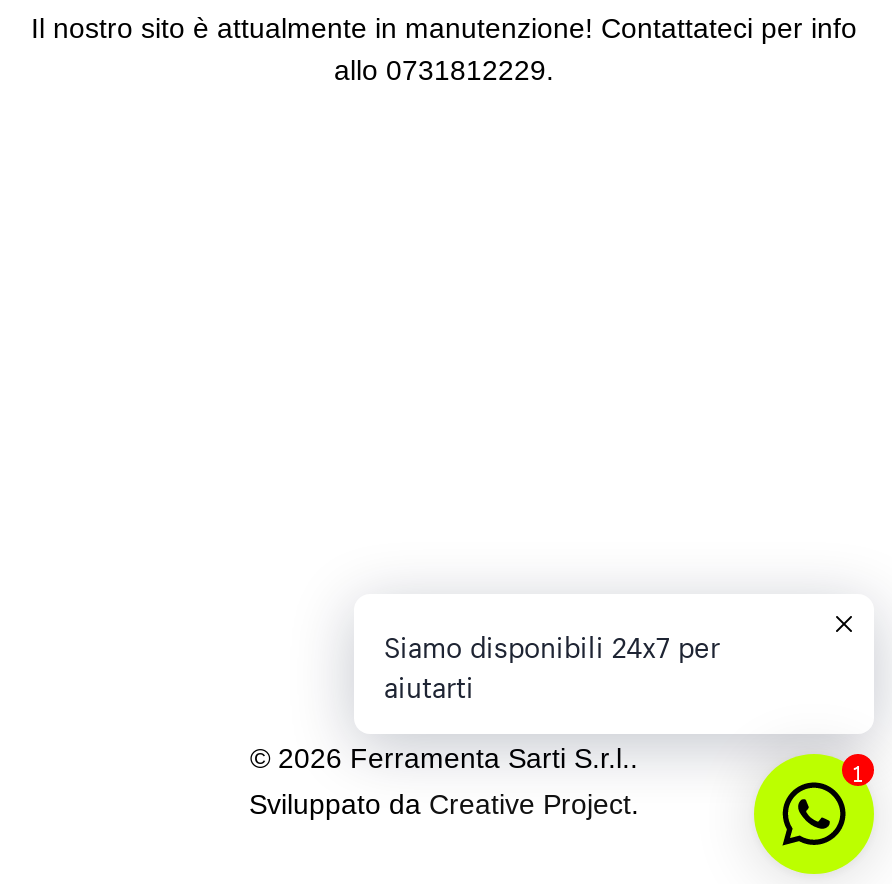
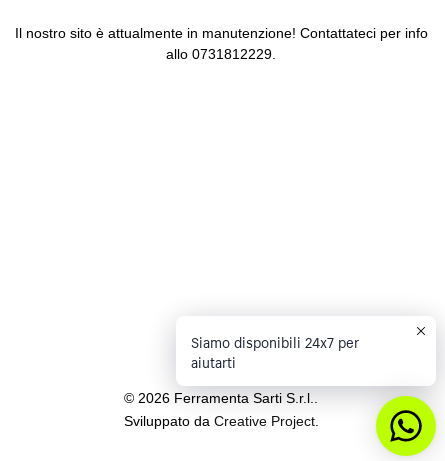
[853,752,863,788] 1 -> none

